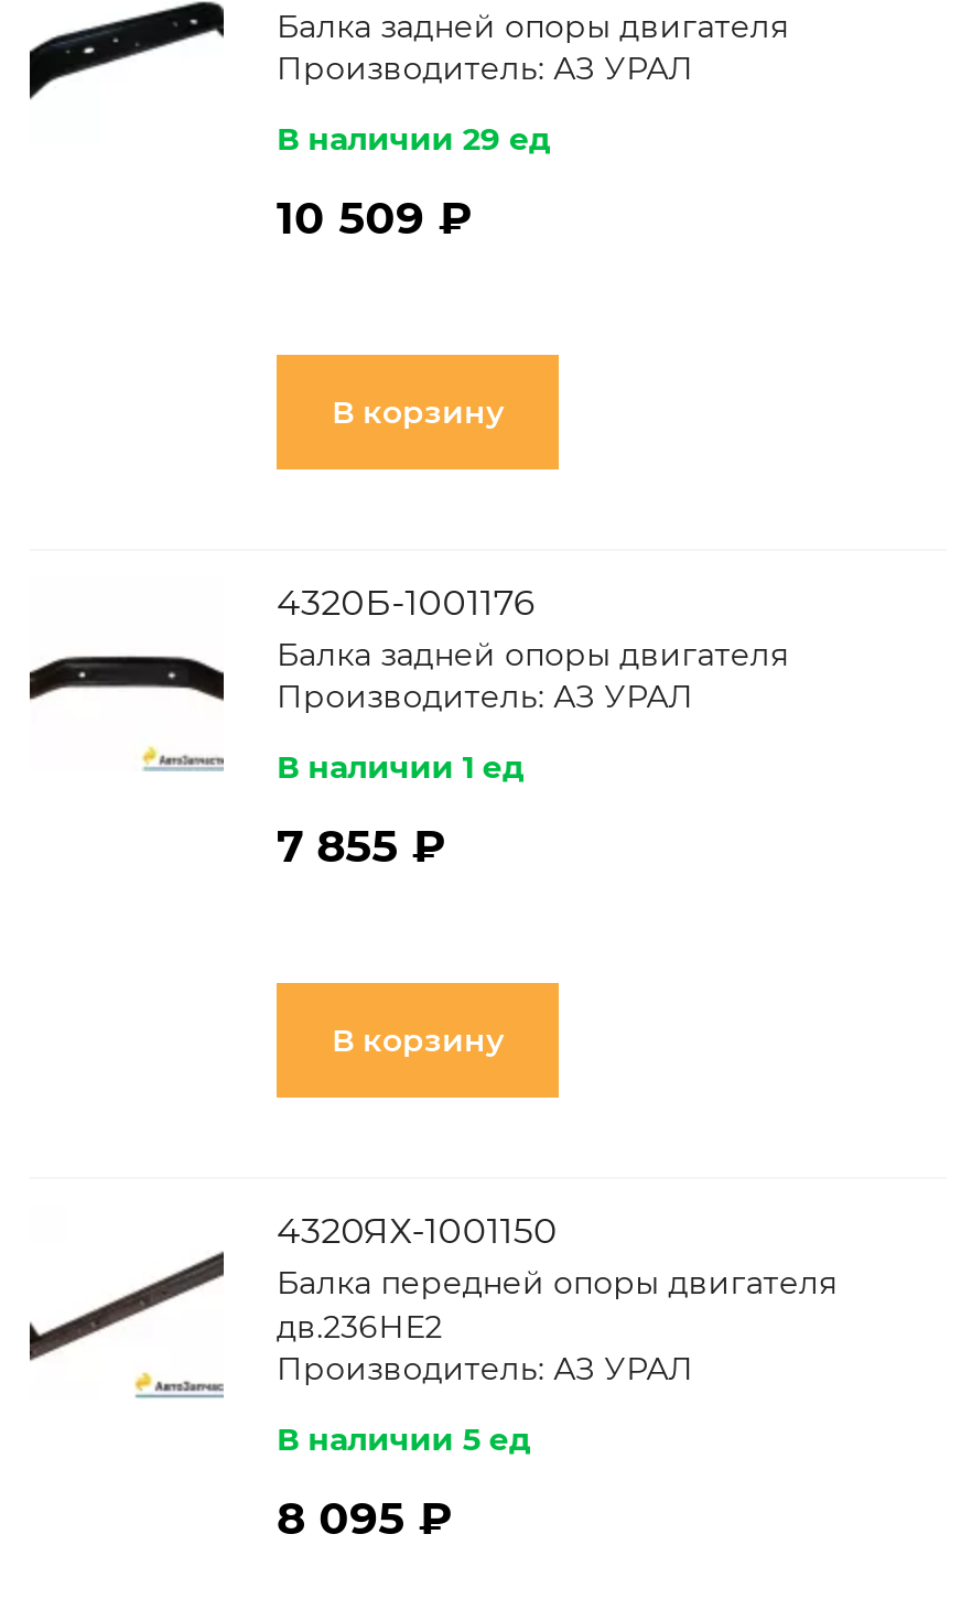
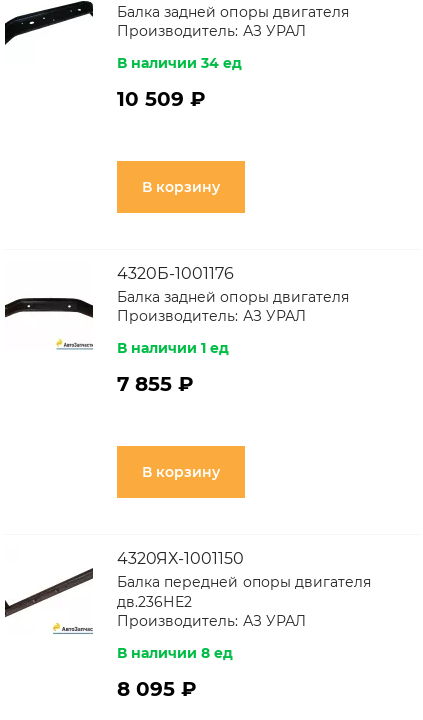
[277,119,551,159] В наличии 29 ед -> [117,54,242,72] В наличии 34 ед
[277,1419,531,1459] В наличии 5 ед -> [117,644,233,662] В наличии 8 ед

